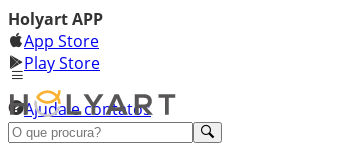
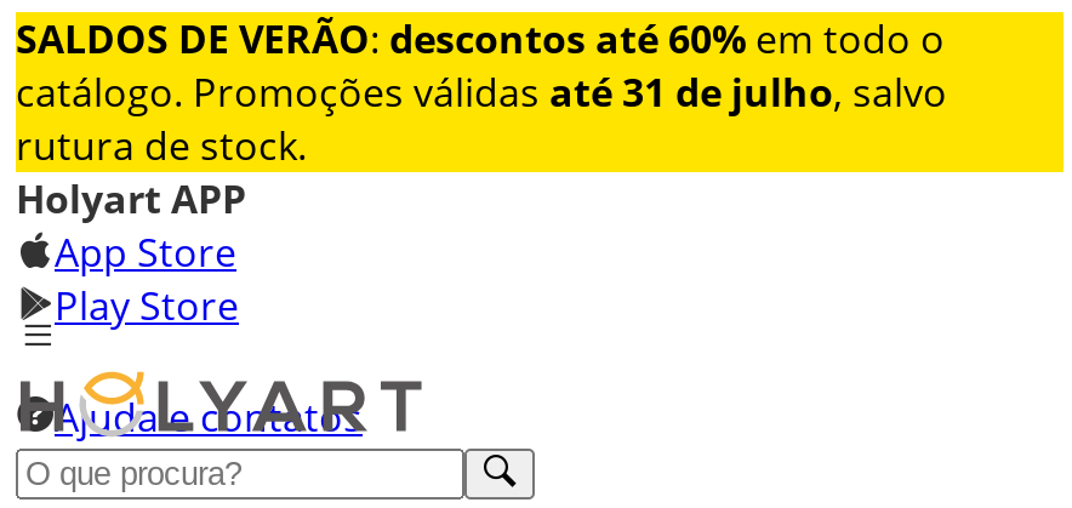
none -> [16,12,947,172] SALDOS DE VERÃO: descontos até 60% em todo o | catálogo. Promoções válidas até 31 de julho, salvo | rutura de stock.

